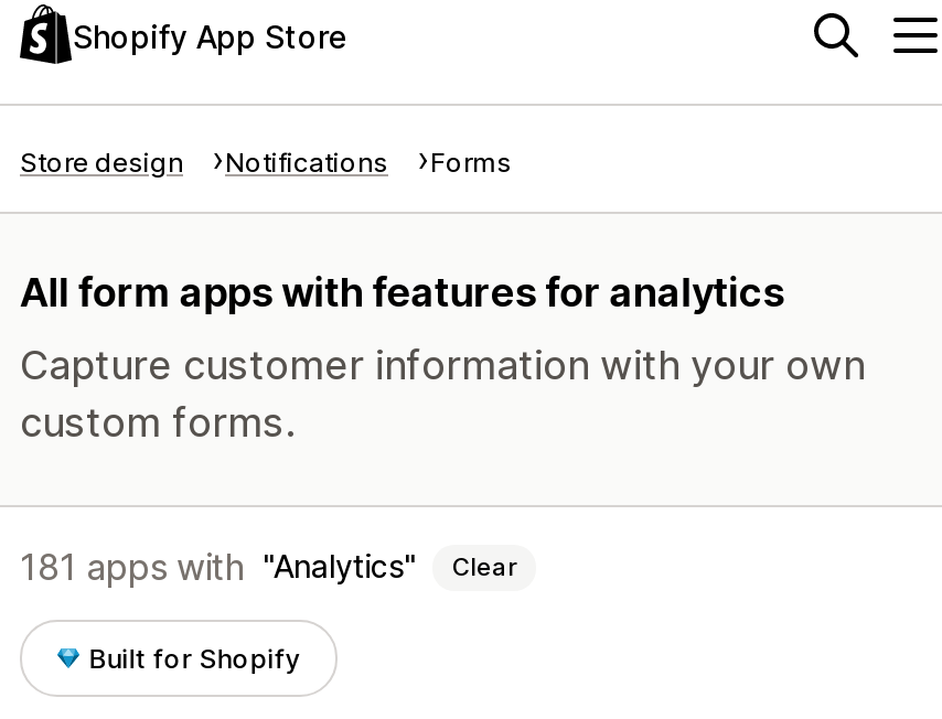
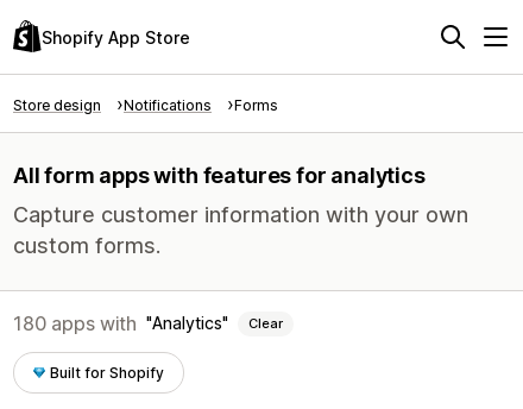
[20,545,516,589] 181 apps with Analytics Clear -> [13,312,283,335] 180 apps with Analytics Clear

